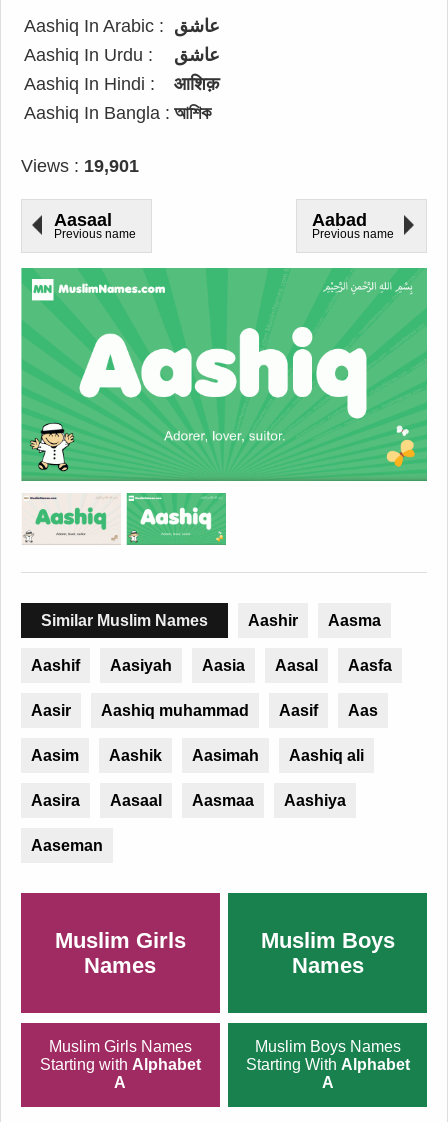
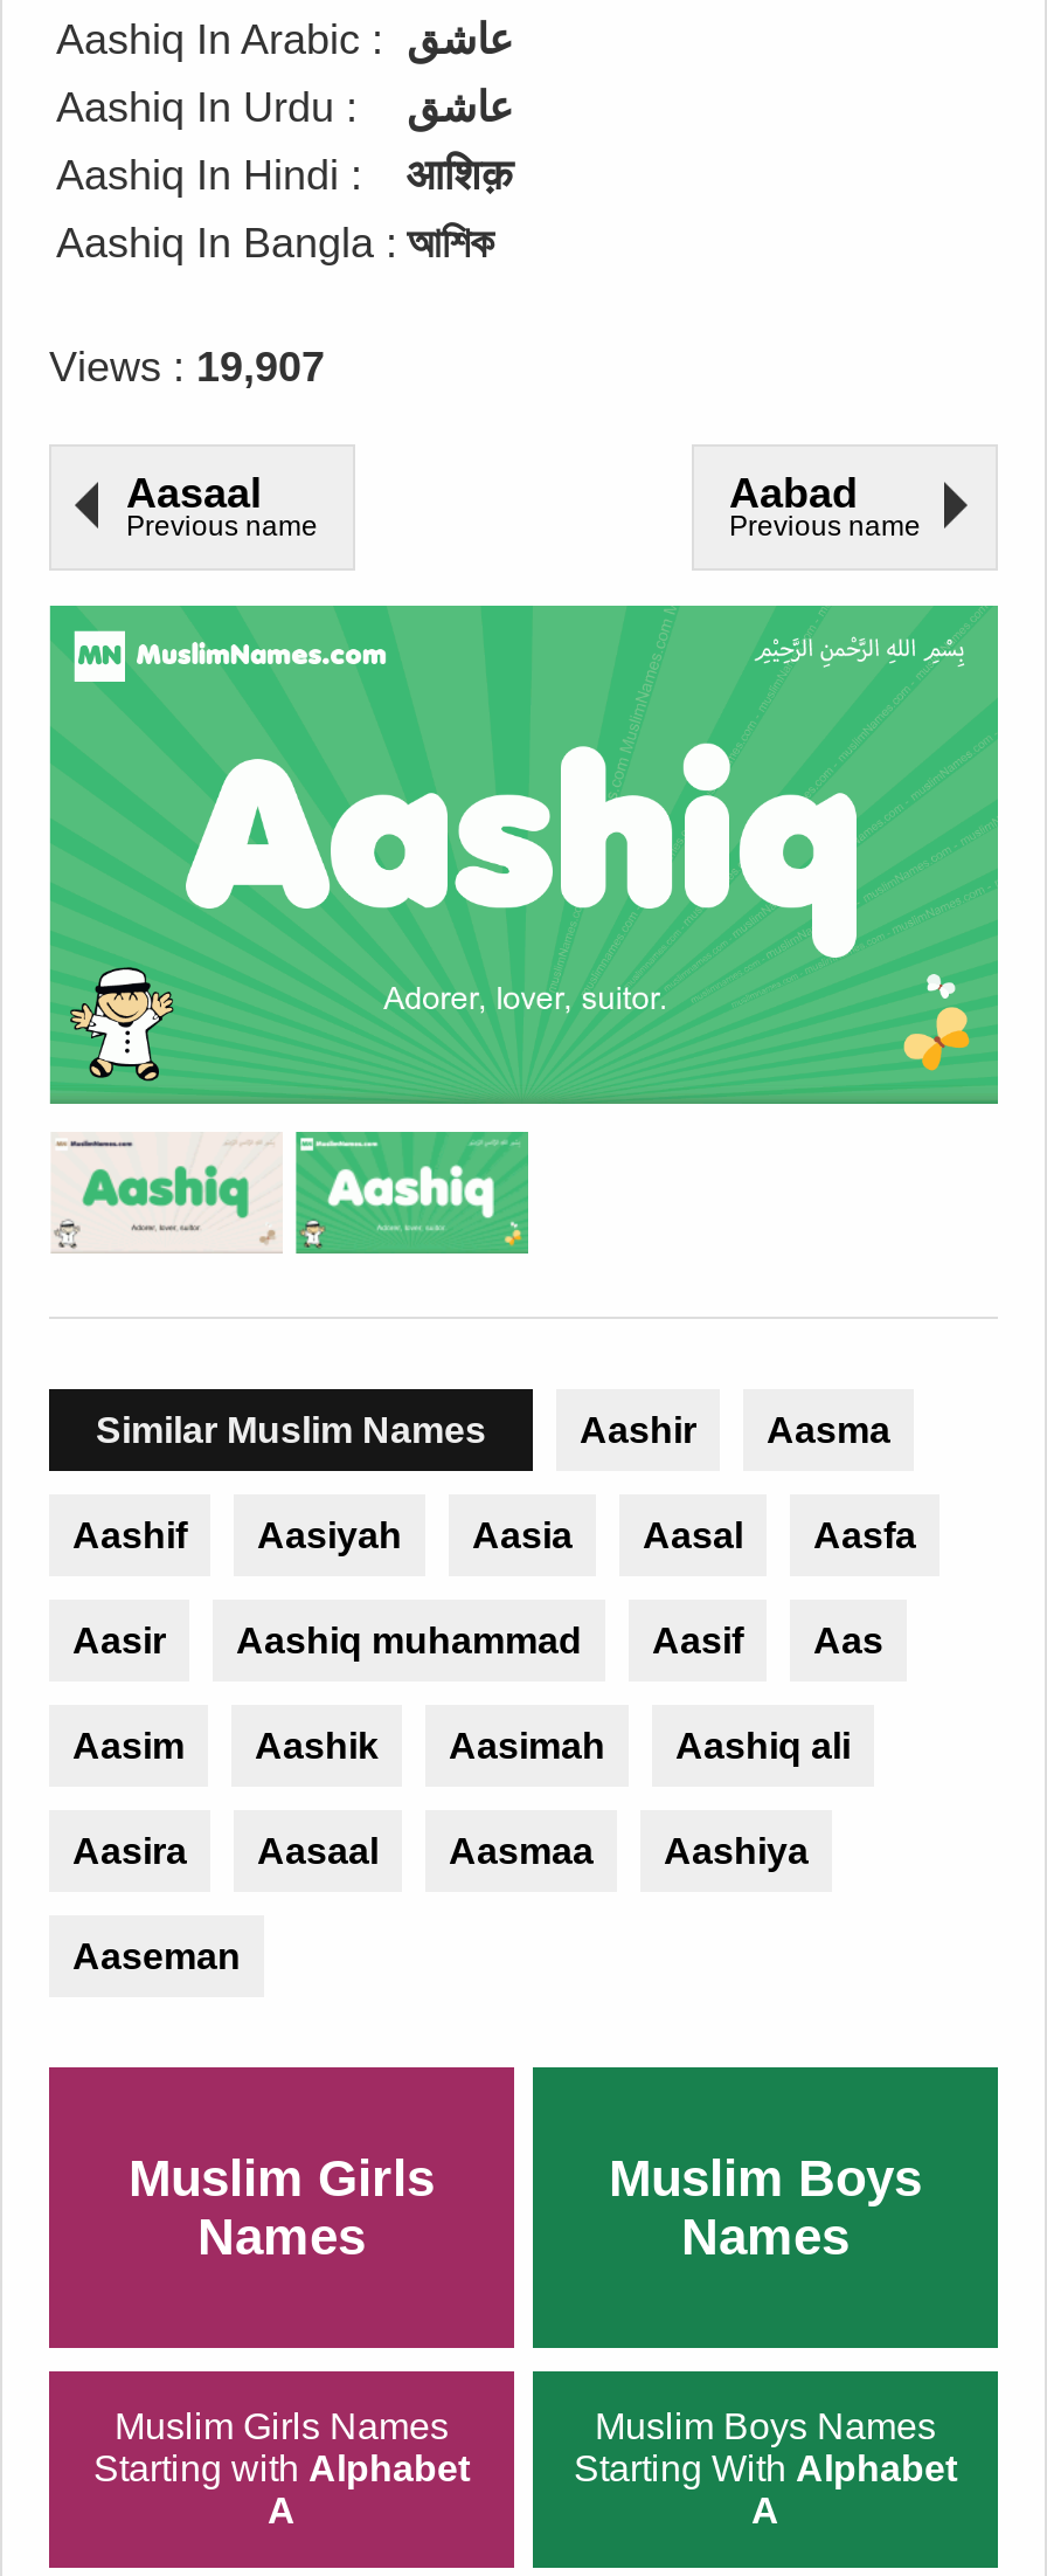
[21,156,139,176] Views : 19,901 -> [49,344,325,391] Views : 19,907

